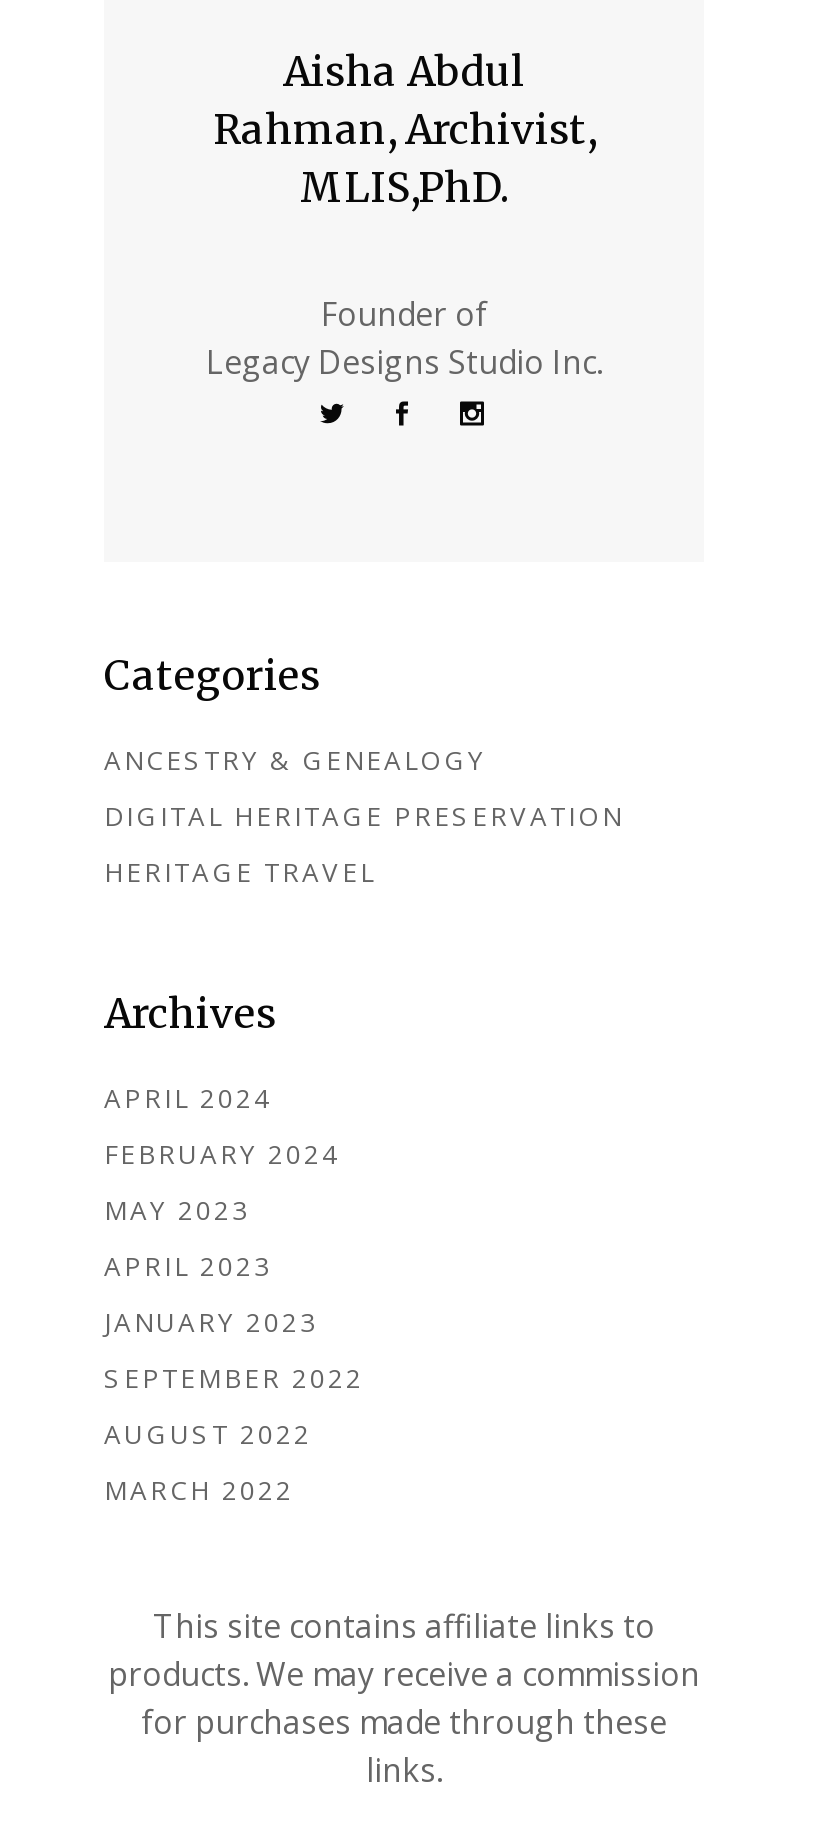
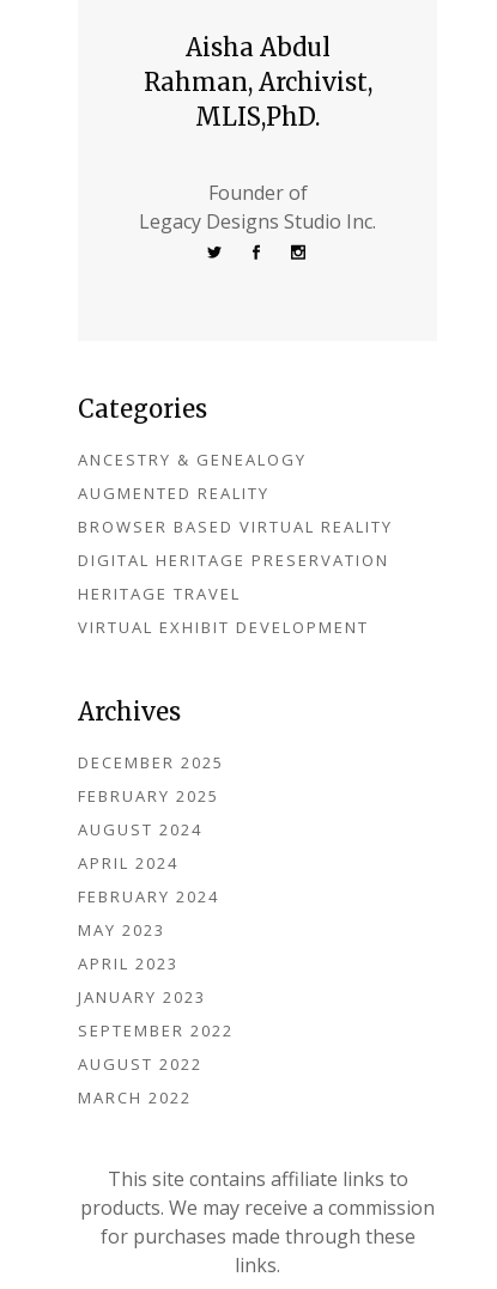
none -> [78,482,393,537] AUGMENTED REALITY | BROWSER BASED VIRTUAL REALITY
none -> [78,616,369,638] VIRTUAL EXHIBIT DEVELOPMENT
none -> [78,751,224,840] DECEMBER 2025 | FEBRUARY 2025 | AUGUST 2024

